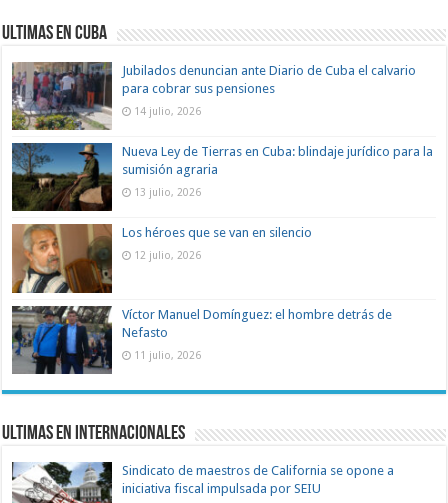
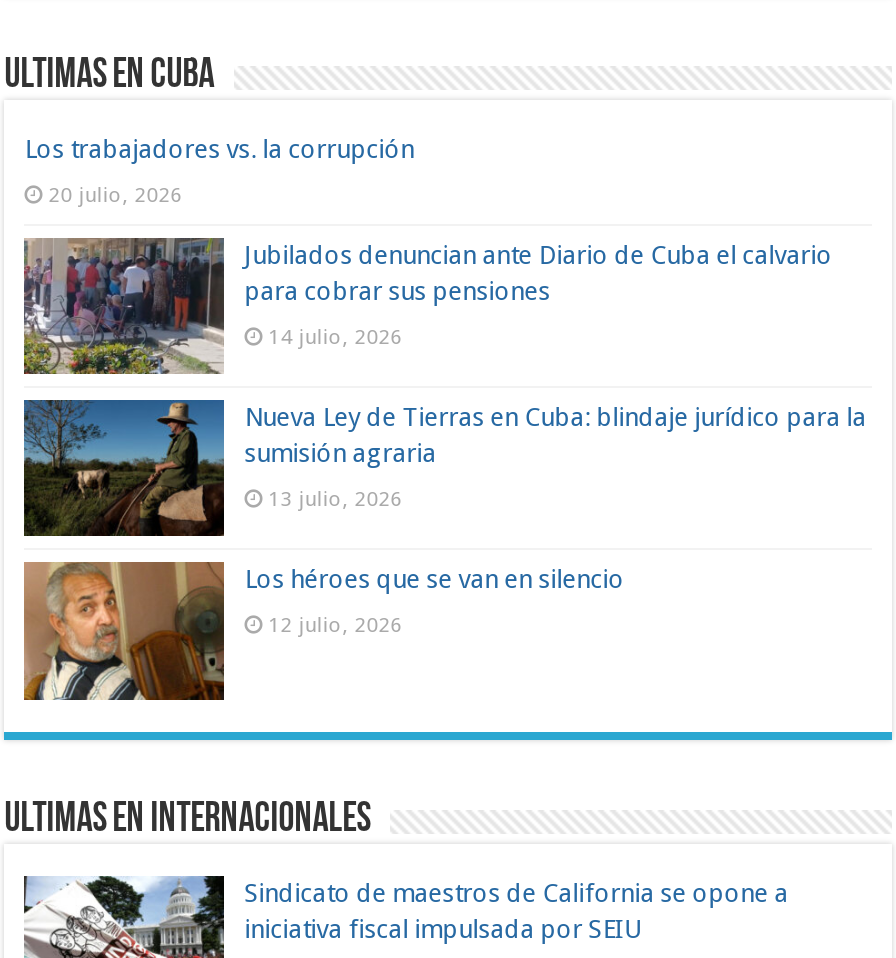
none -> [24,134,414,206] Los trabajadores vs. la corrupción | 20 julio, 2026
moved [10,61,433,261] -> [20,236,866,637]: [image] | Jubilados denuncian ante Diario de Cuba el calvario | para cobrar sus pensiones | ... | Los héroes que se van en silencio | 12 julio, 2026
[11,305,392,375] [image] | Víctor Manuel Domínguez: el hombre detrás de | Nefasto | 11 julio, 2026 -> none

